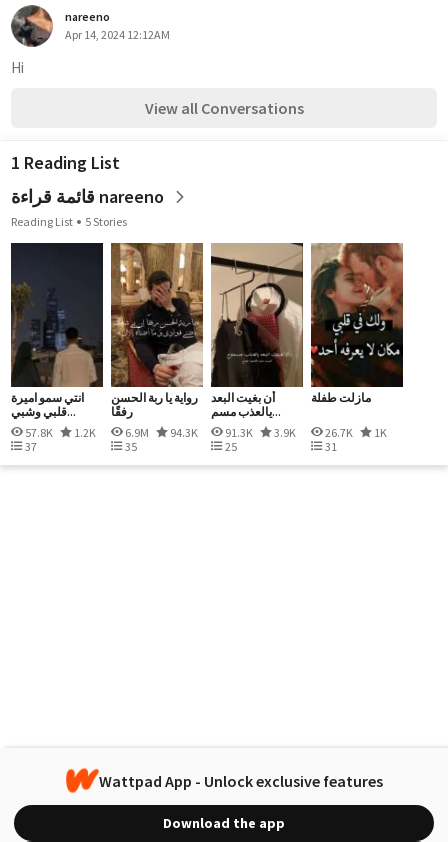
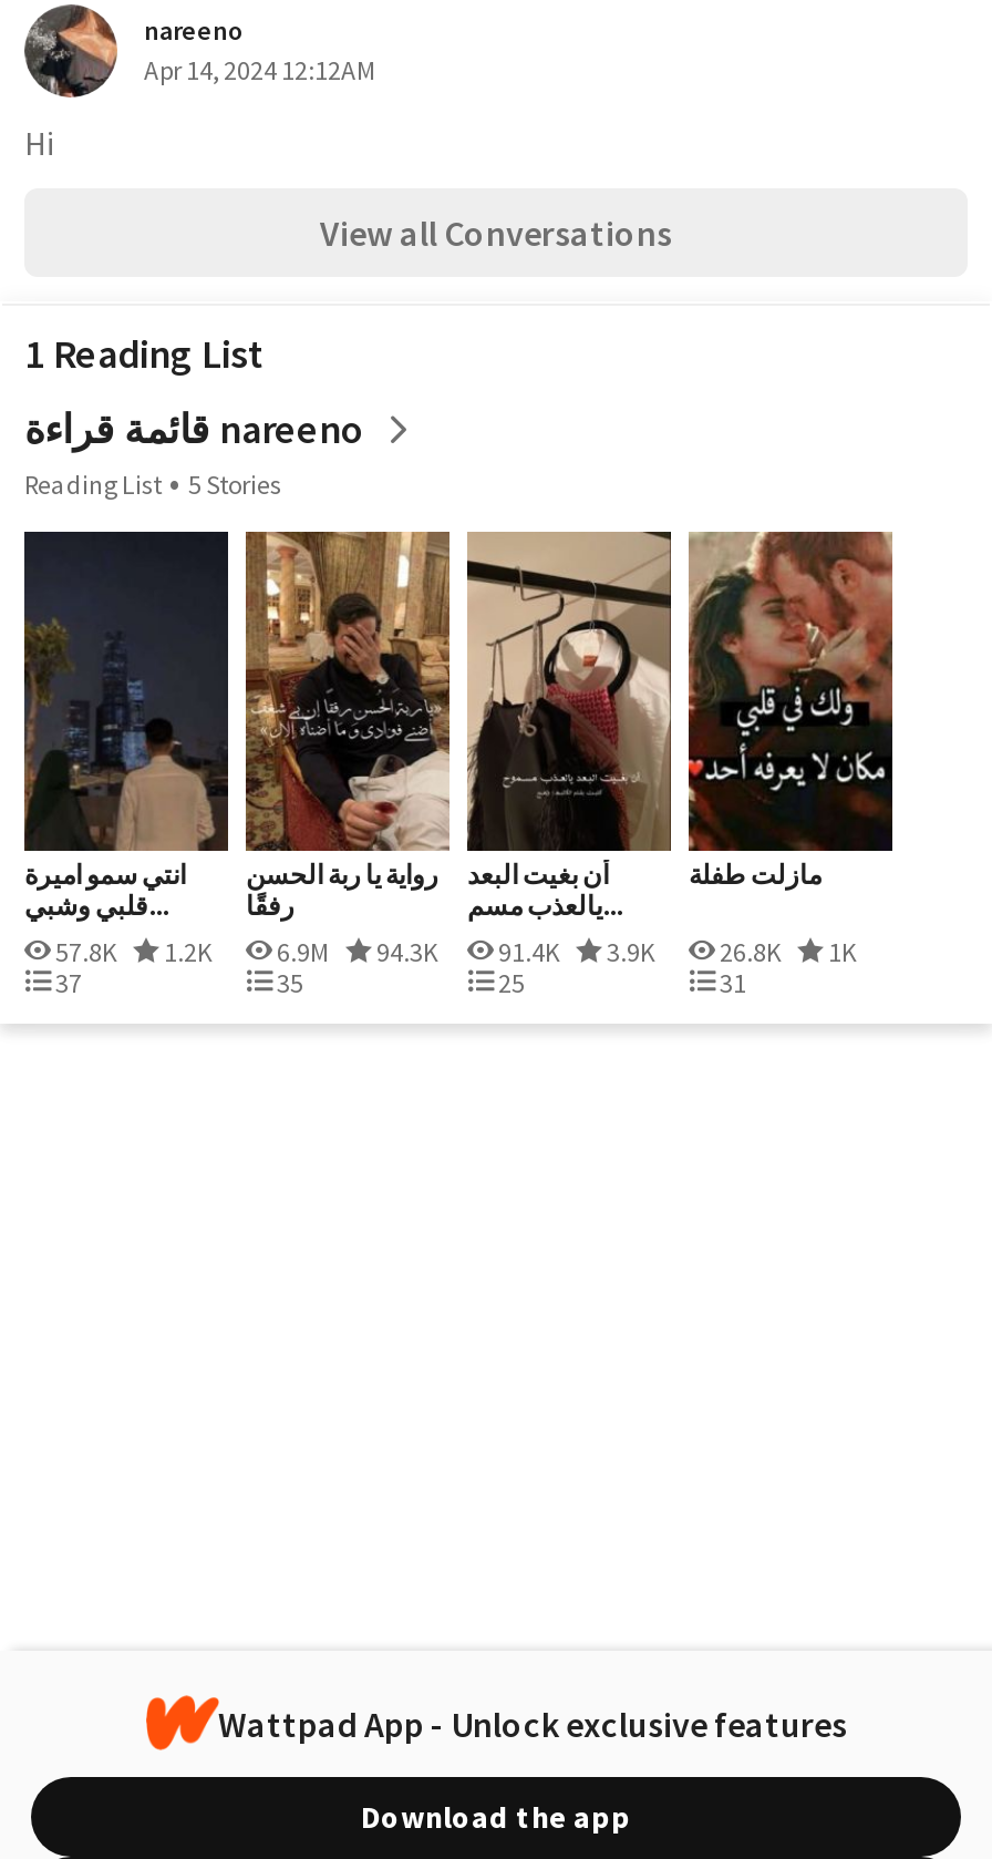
[223,425,255,440] 91.3K -> [494,935,565,968] 91.4K
[323,425,355,440] 26.7K -> [715,935,786,968] 26.8K

